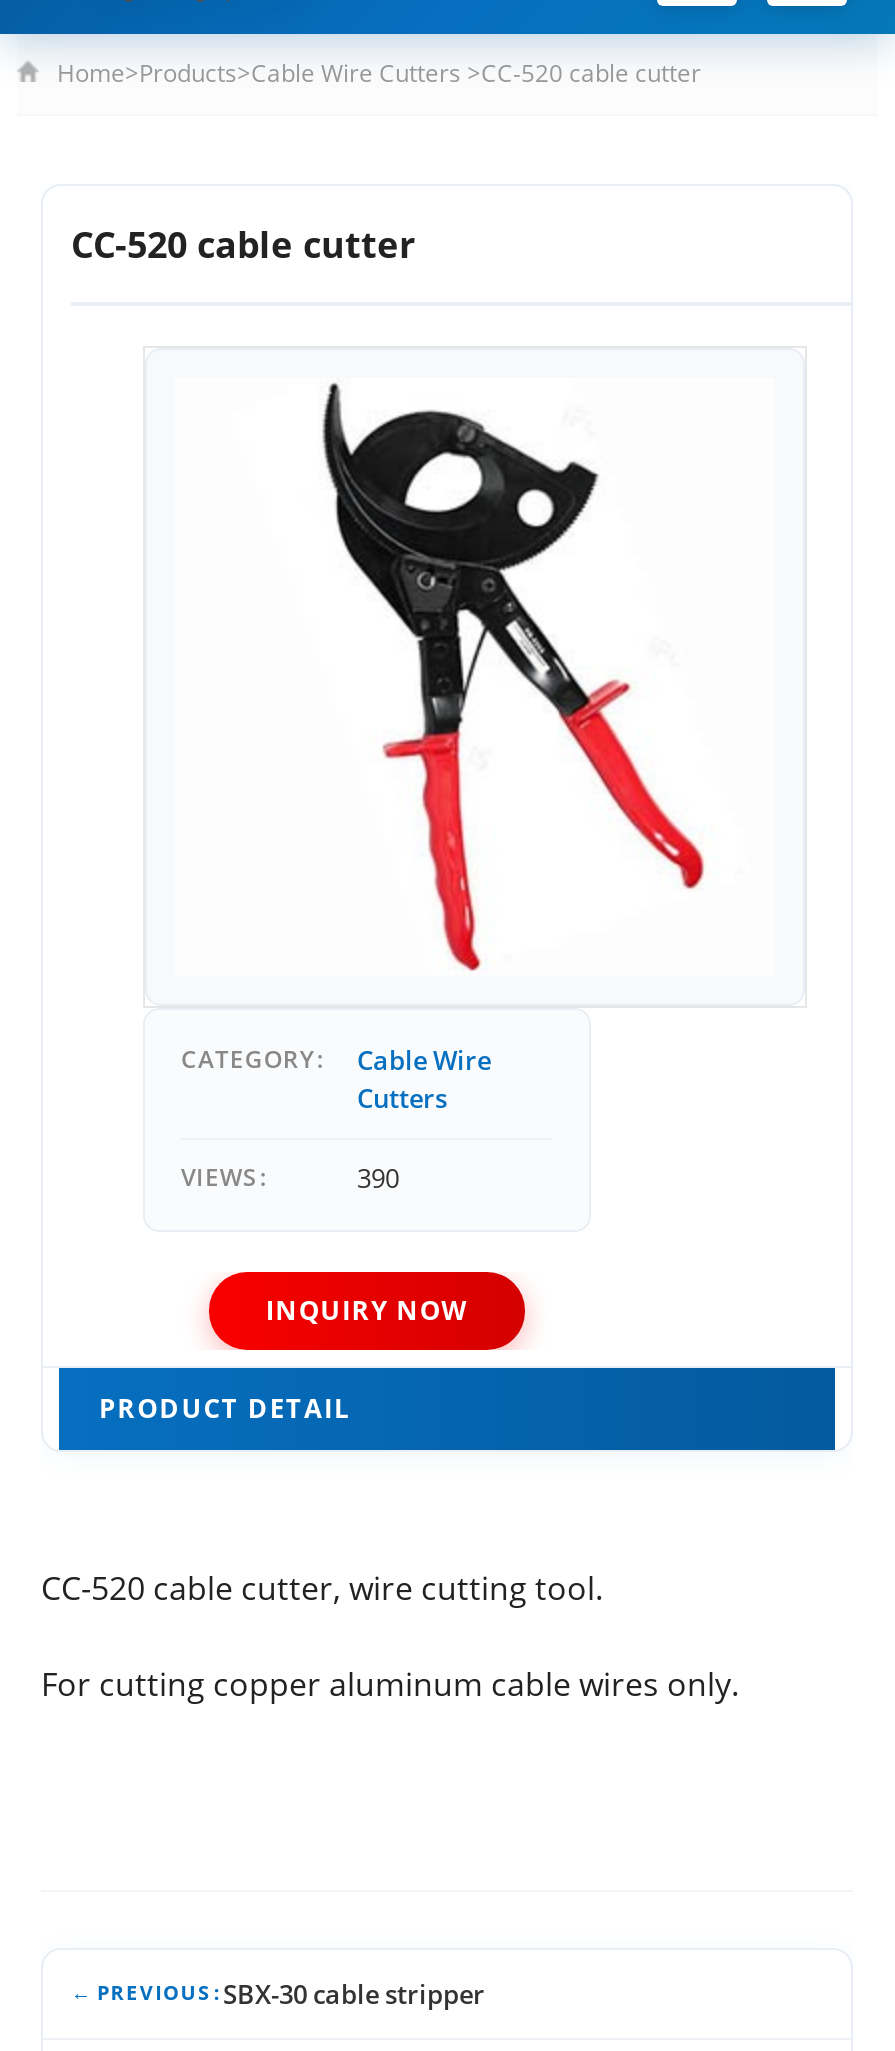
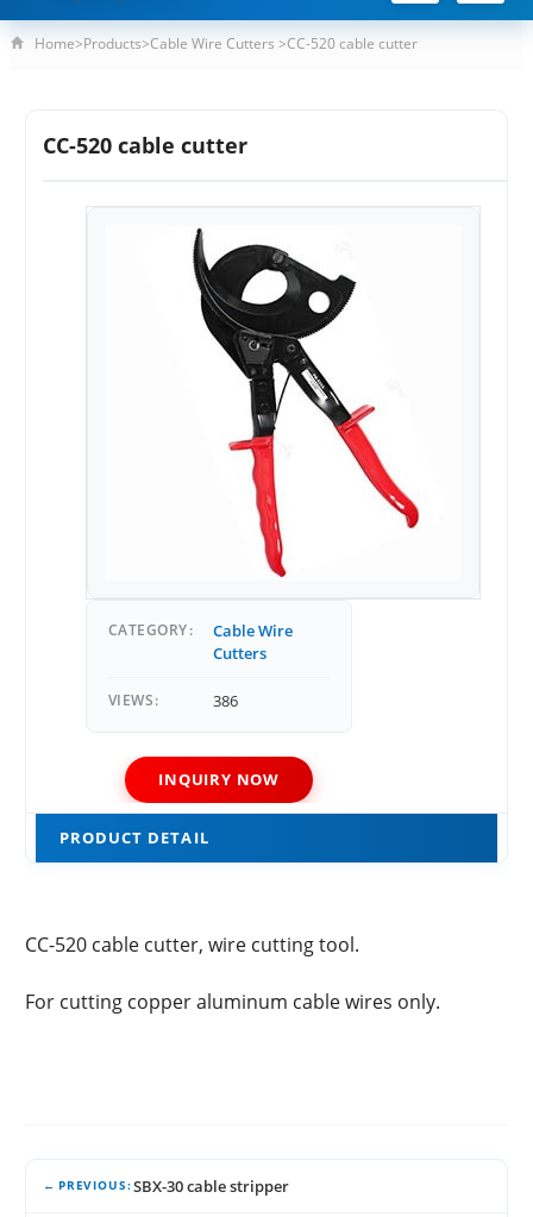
[357,1160,399,1196] 390 -> [213,690,238,711] 386

